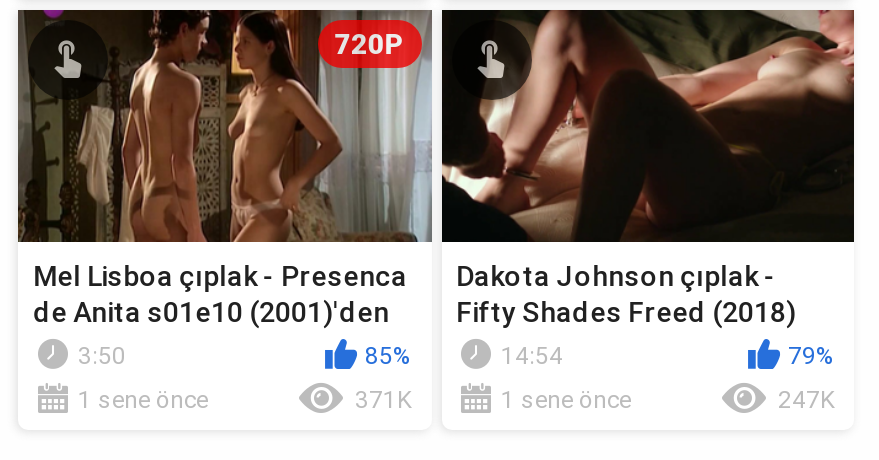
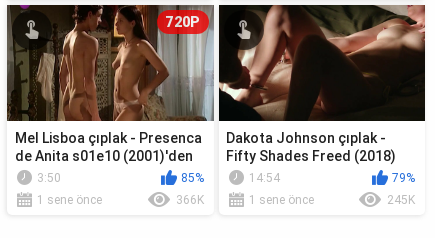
[355,387,411,415] 371K -> [175,193,203,207] 366K
[778,387,834,415] 247K -> [387,193,415,207] 245K

